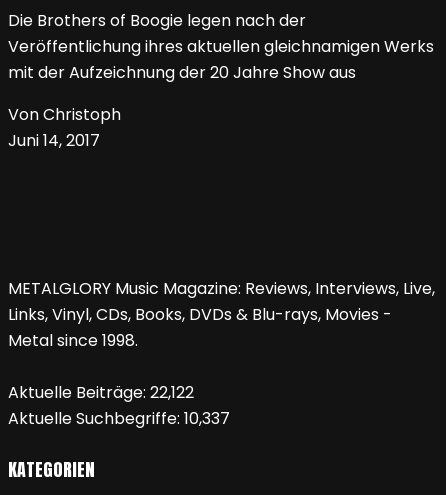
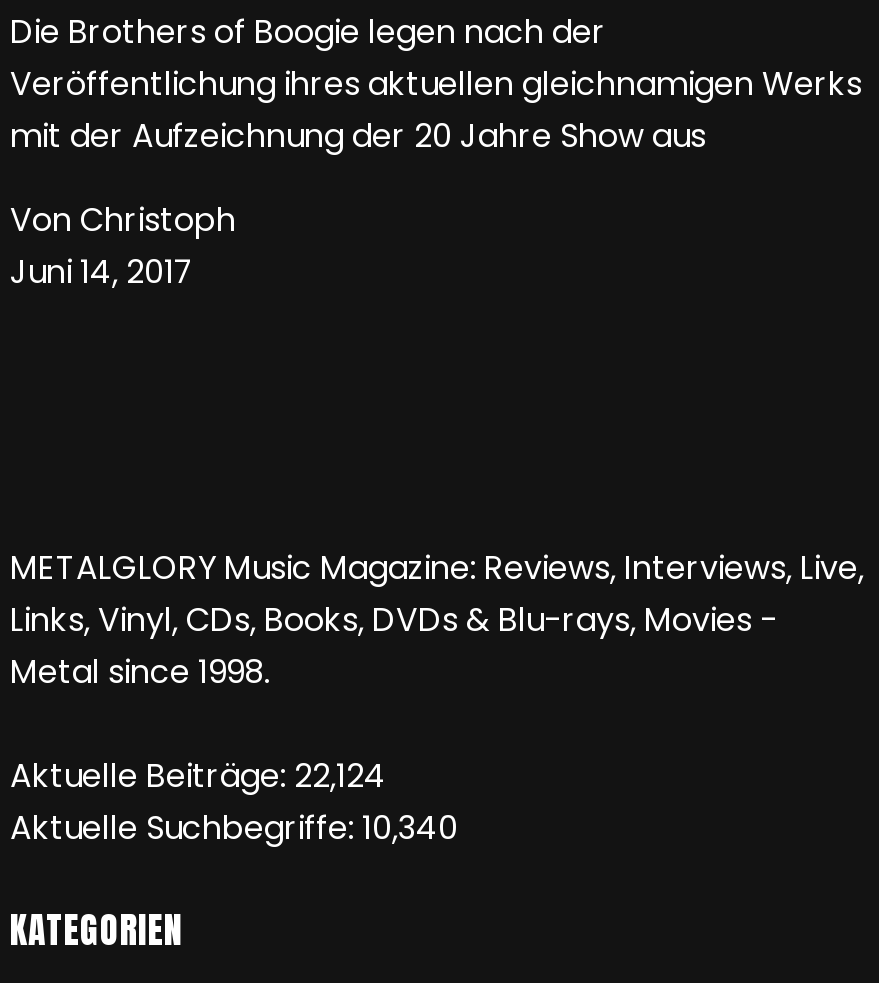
[8,381,194,404] Aktuelle Beiträge: 22,122 -> [10,754,386,800] Aktuelle Beiträge: 22,124
[8,407,230,430] Aktuelle Suchbegriffe: 10,337 -> [10,806,458,852] Aktuelle Suchbegriffe: 10,340

